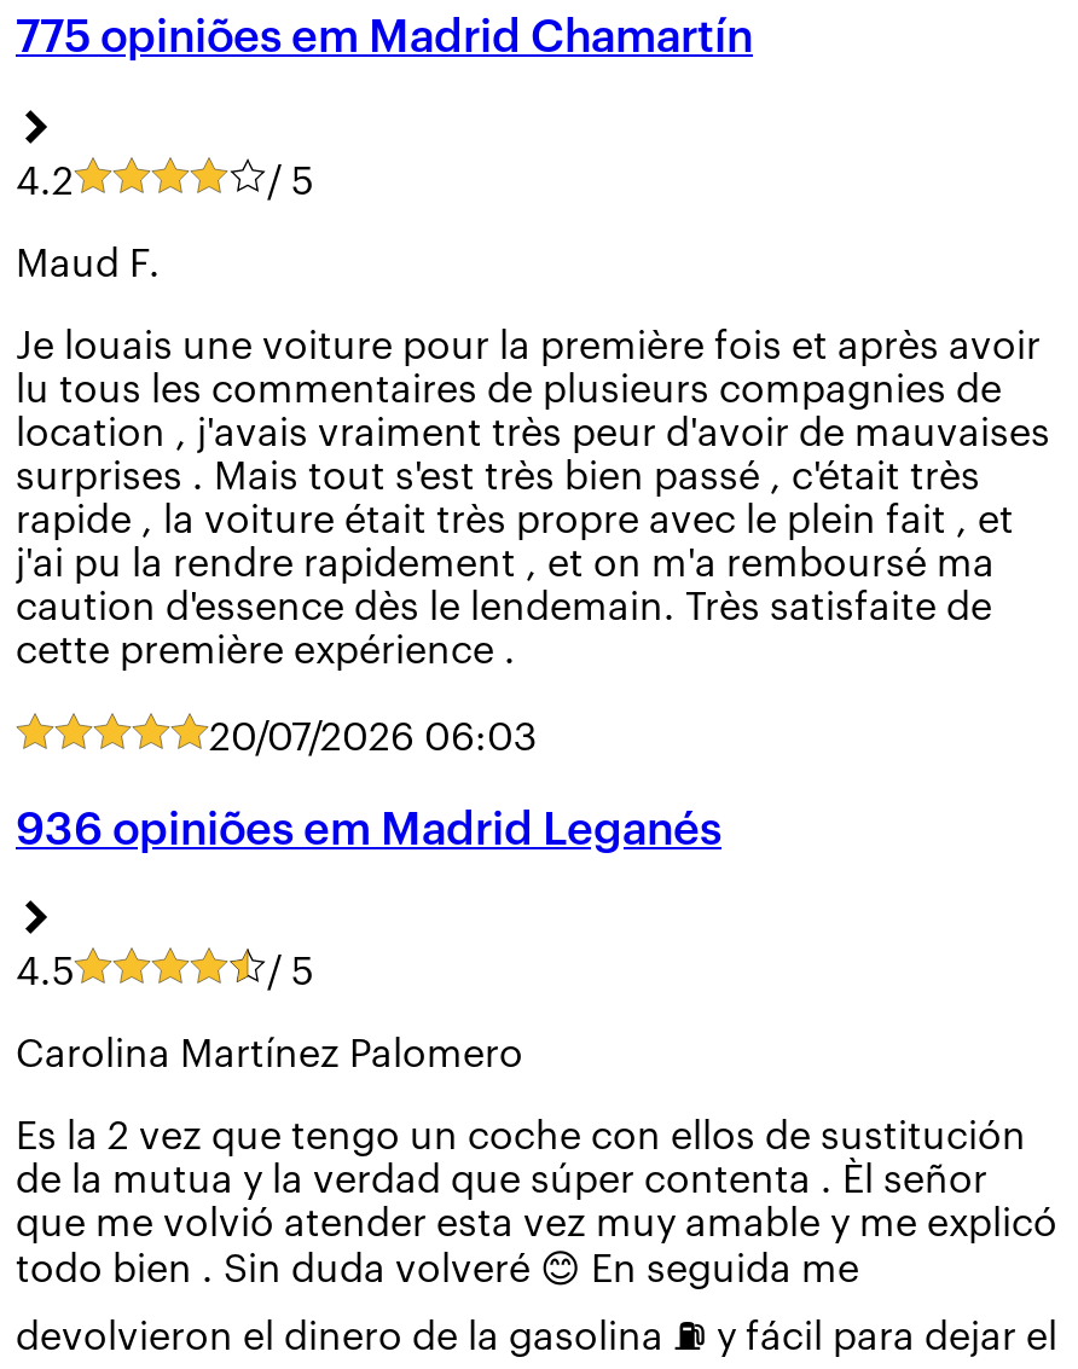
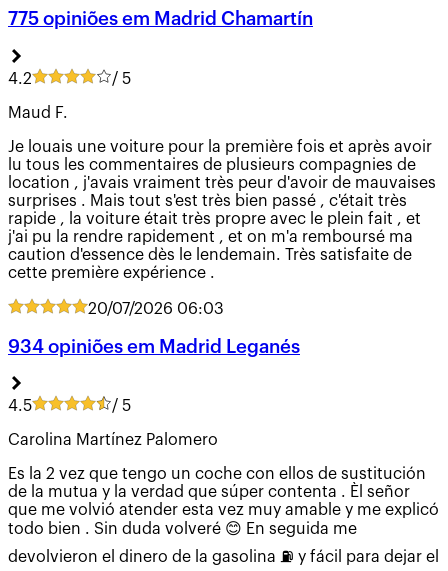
[16,807,721,851] 936 opiniões em Madrid Leganés -> [8,338,300,356] 934 opiniões em Madrid Leganés

